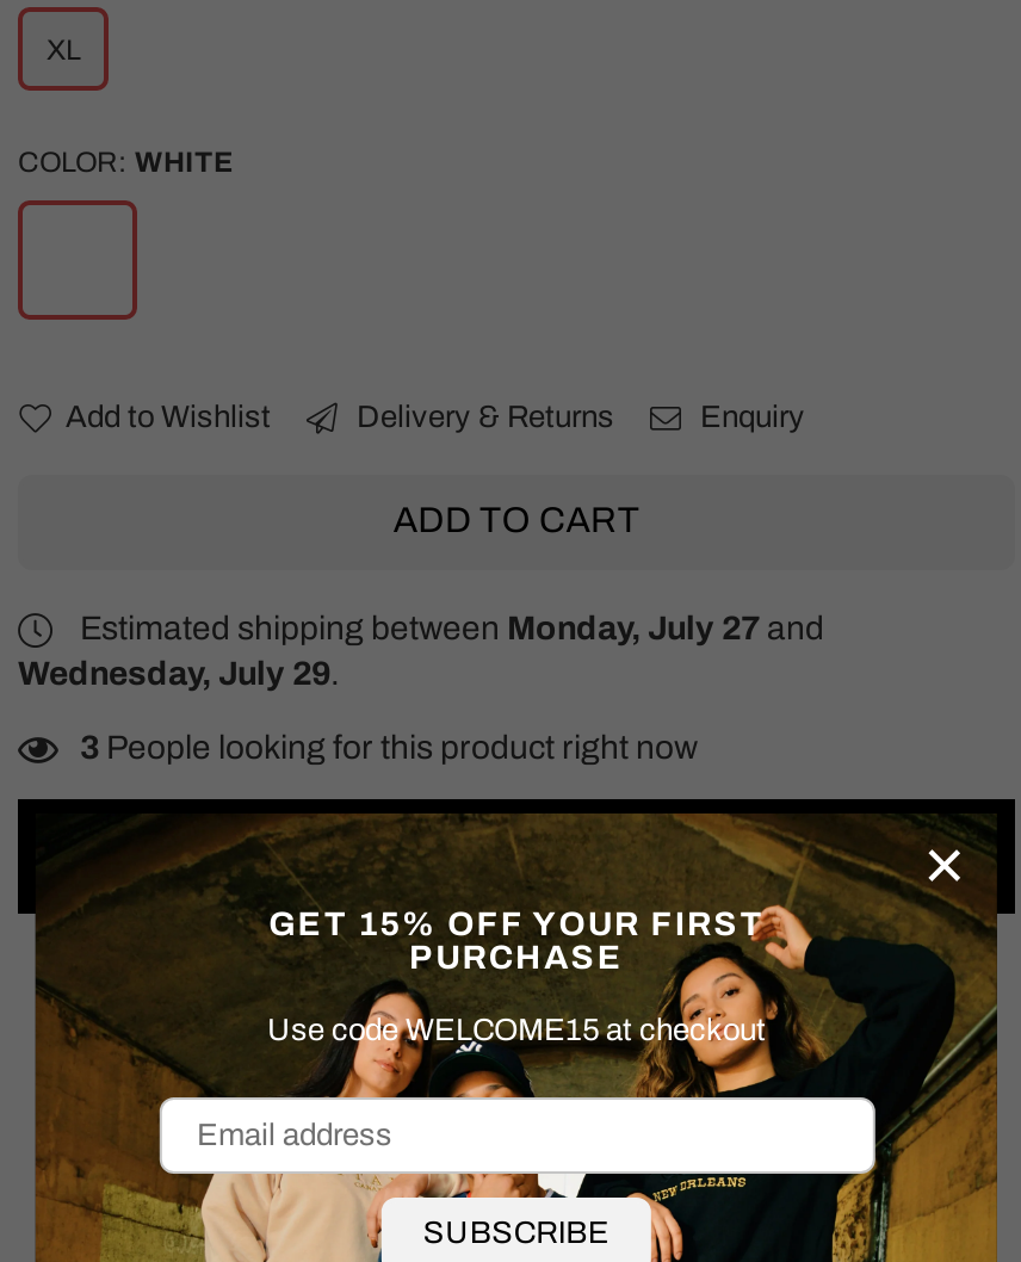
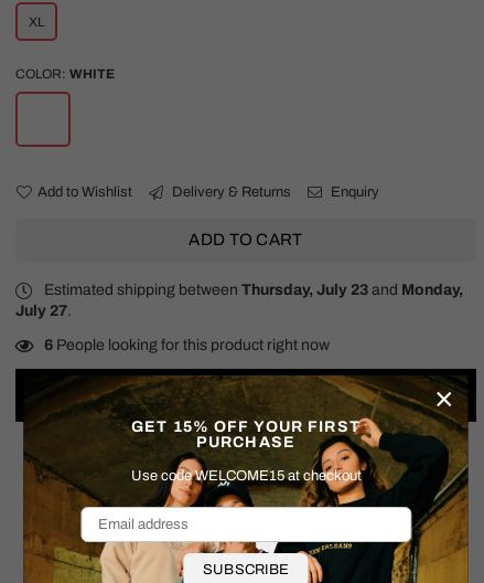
[18,610,824,692] Estimated shipping between Monday, July 27 and | Wednesday, July 29. -> [15,281,463,319] Estimated shipping between Thursday, July 23 and Monday, | July 27.
[80,730,698,766] 3 People looking for this product right now -> [44,337,330,353] 6 People looking for this product right now

